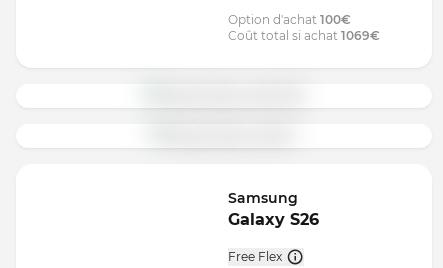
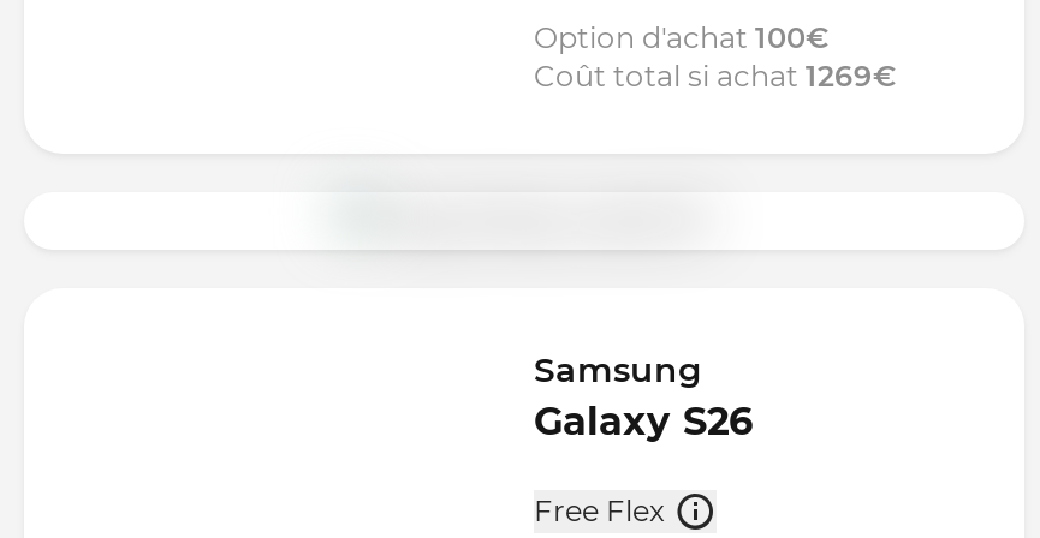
[228,28,380,43] Coût total si achat 1069€ -> [534,58,897,94] Coût total si achat 1269€

